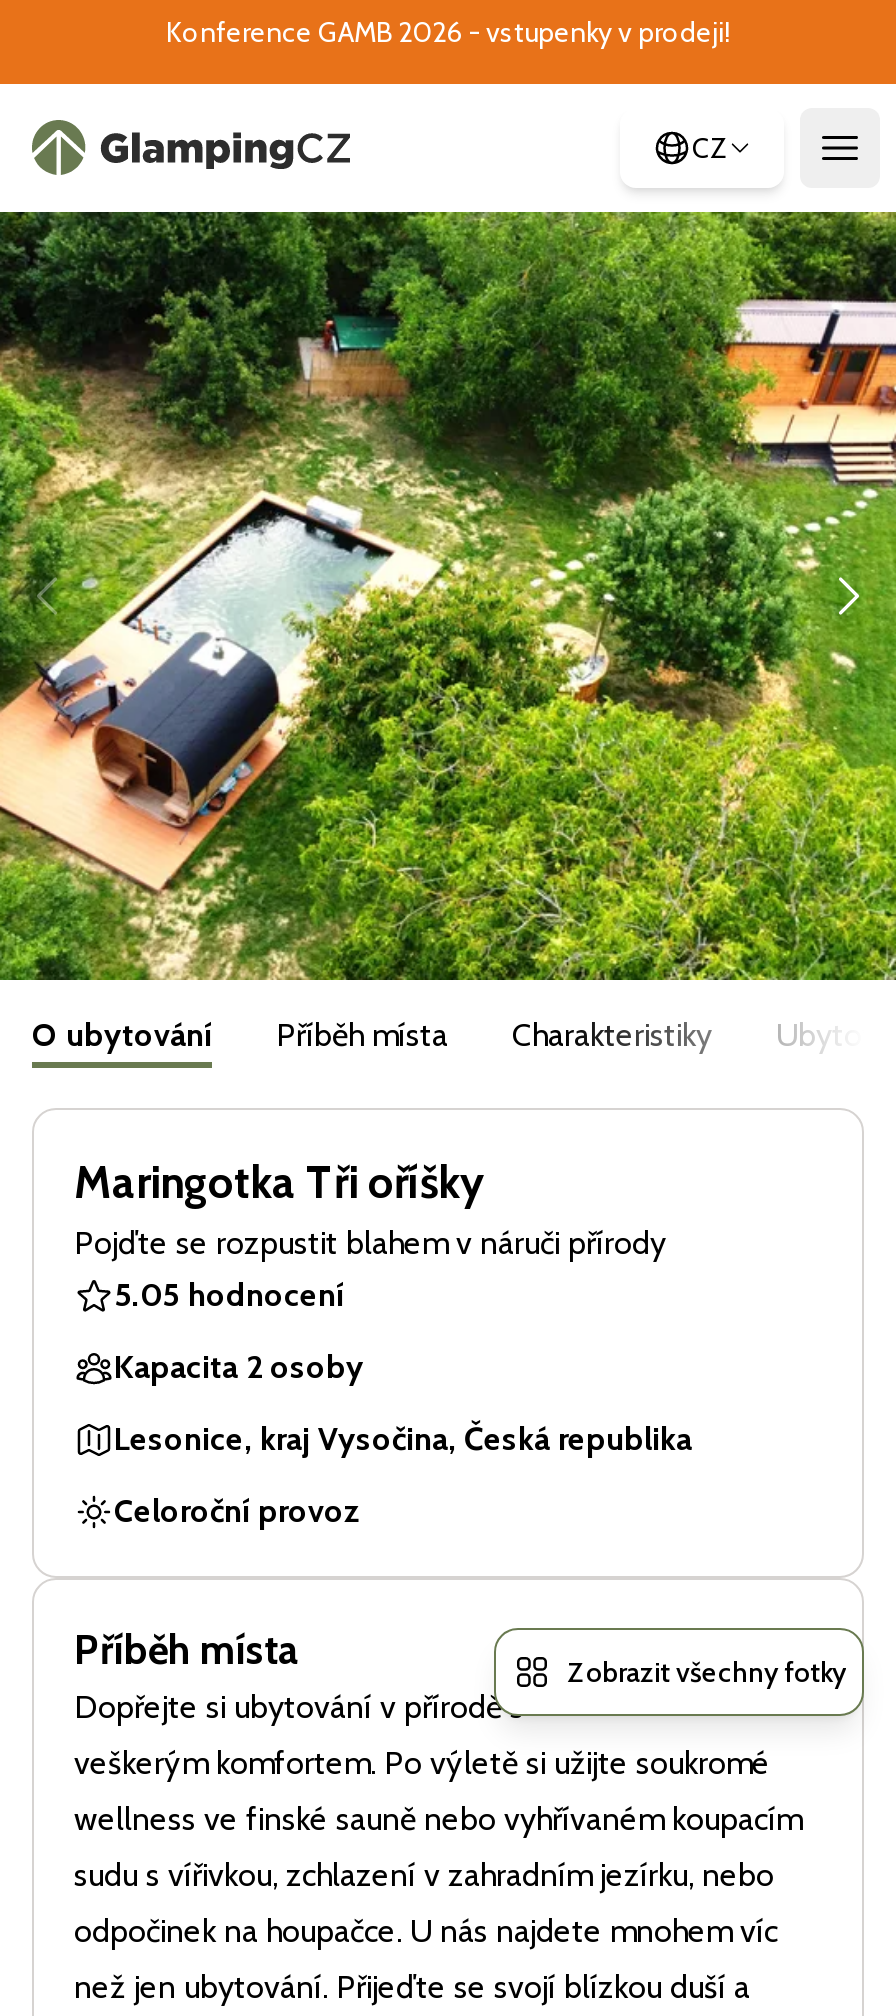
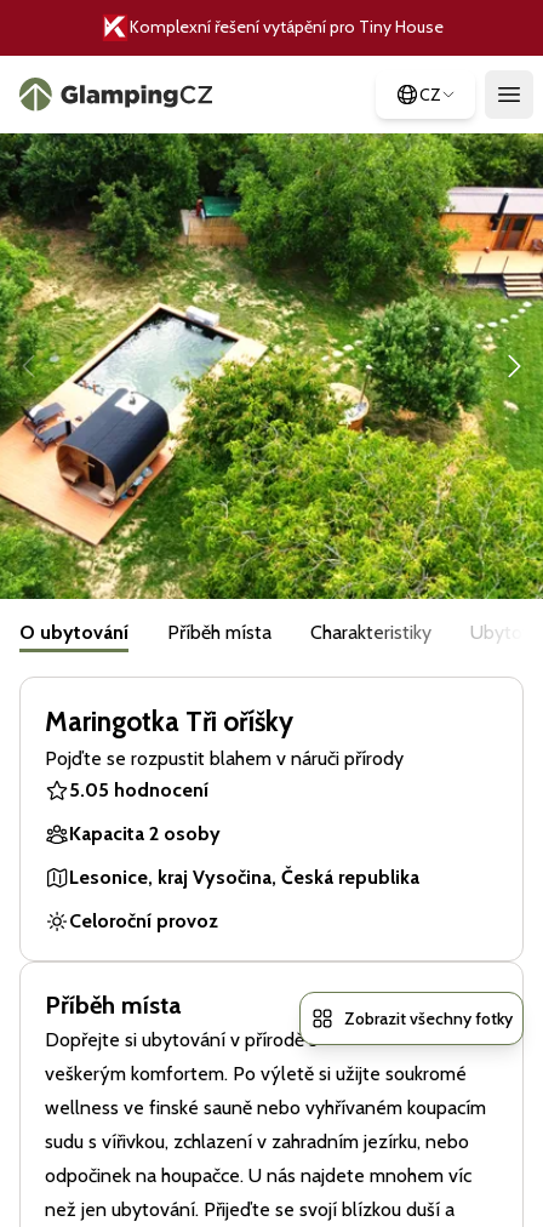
[166,14,730,50] Konference GAMB 2026 - vstupenky v prodeji! -> [129,16,443,38] Komplexní řešení vytápění pro Tiny House

